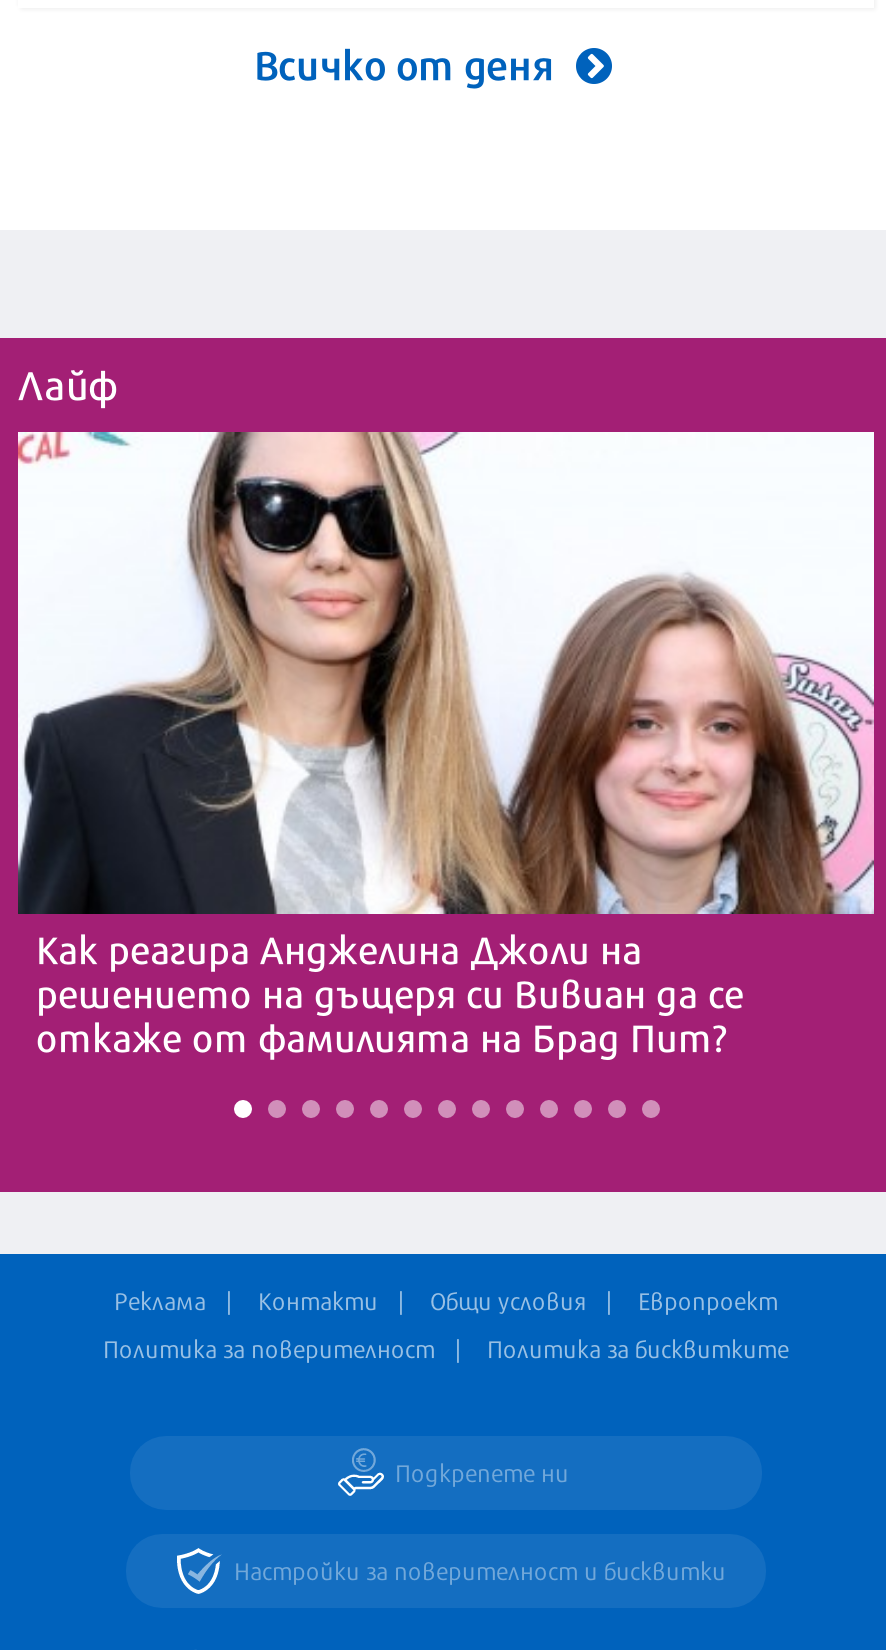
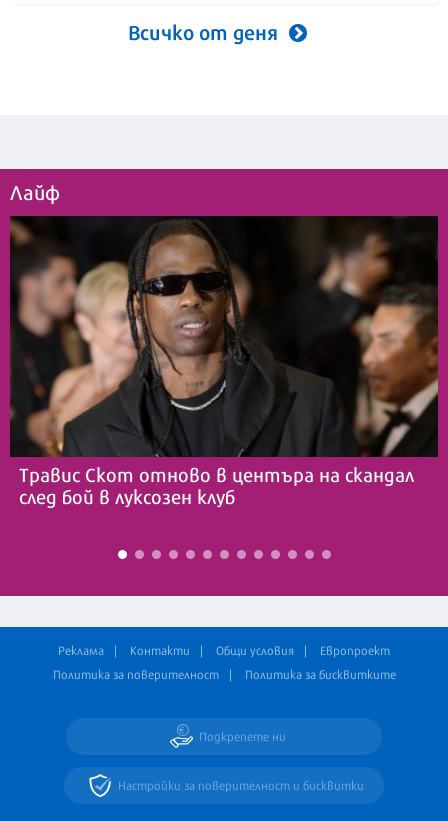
[16,430,876,1064] [image] | Как реагира Анджелина Джоли на | решението на дъщеря си Вивиан да се | откаже от фамилията на Брад Пит? -> [9,215,439,510] [image] | Травис Скот отново в центъра на скандал | след бой в луксозен клуб

